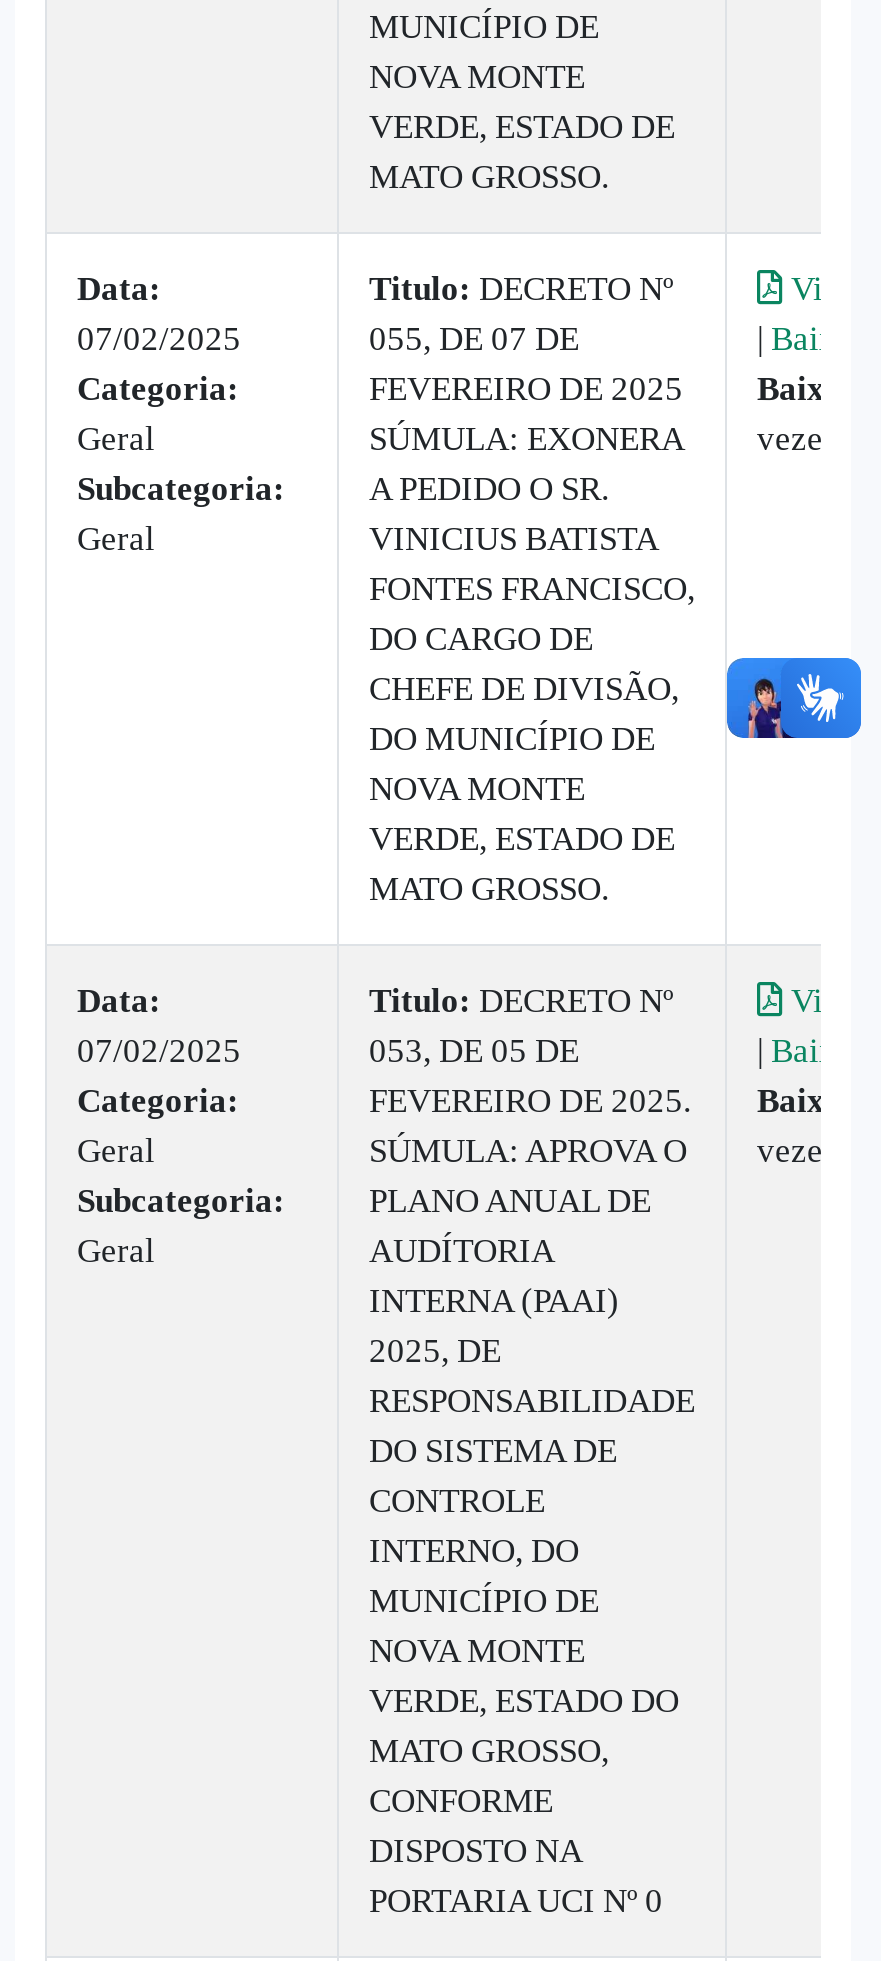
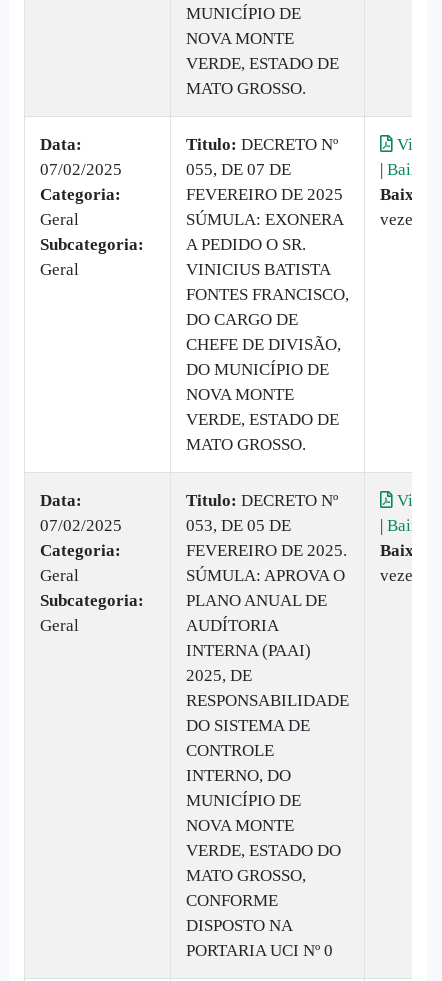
[725,656,863,740] [image] -> none

